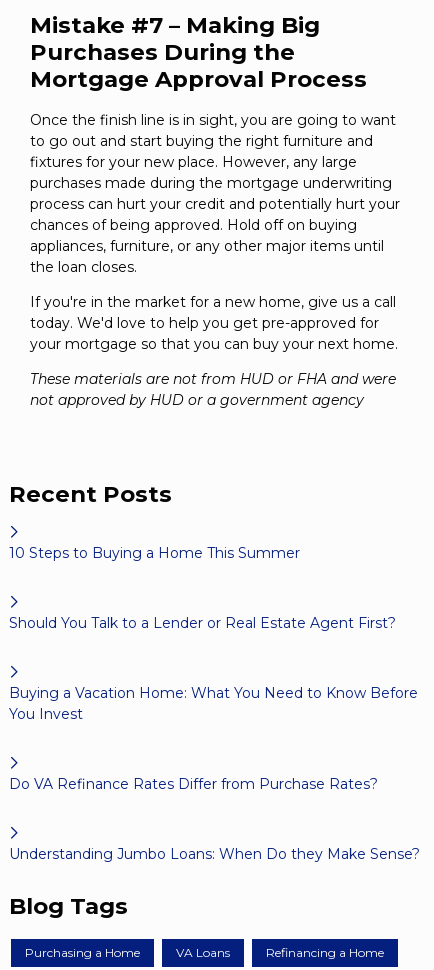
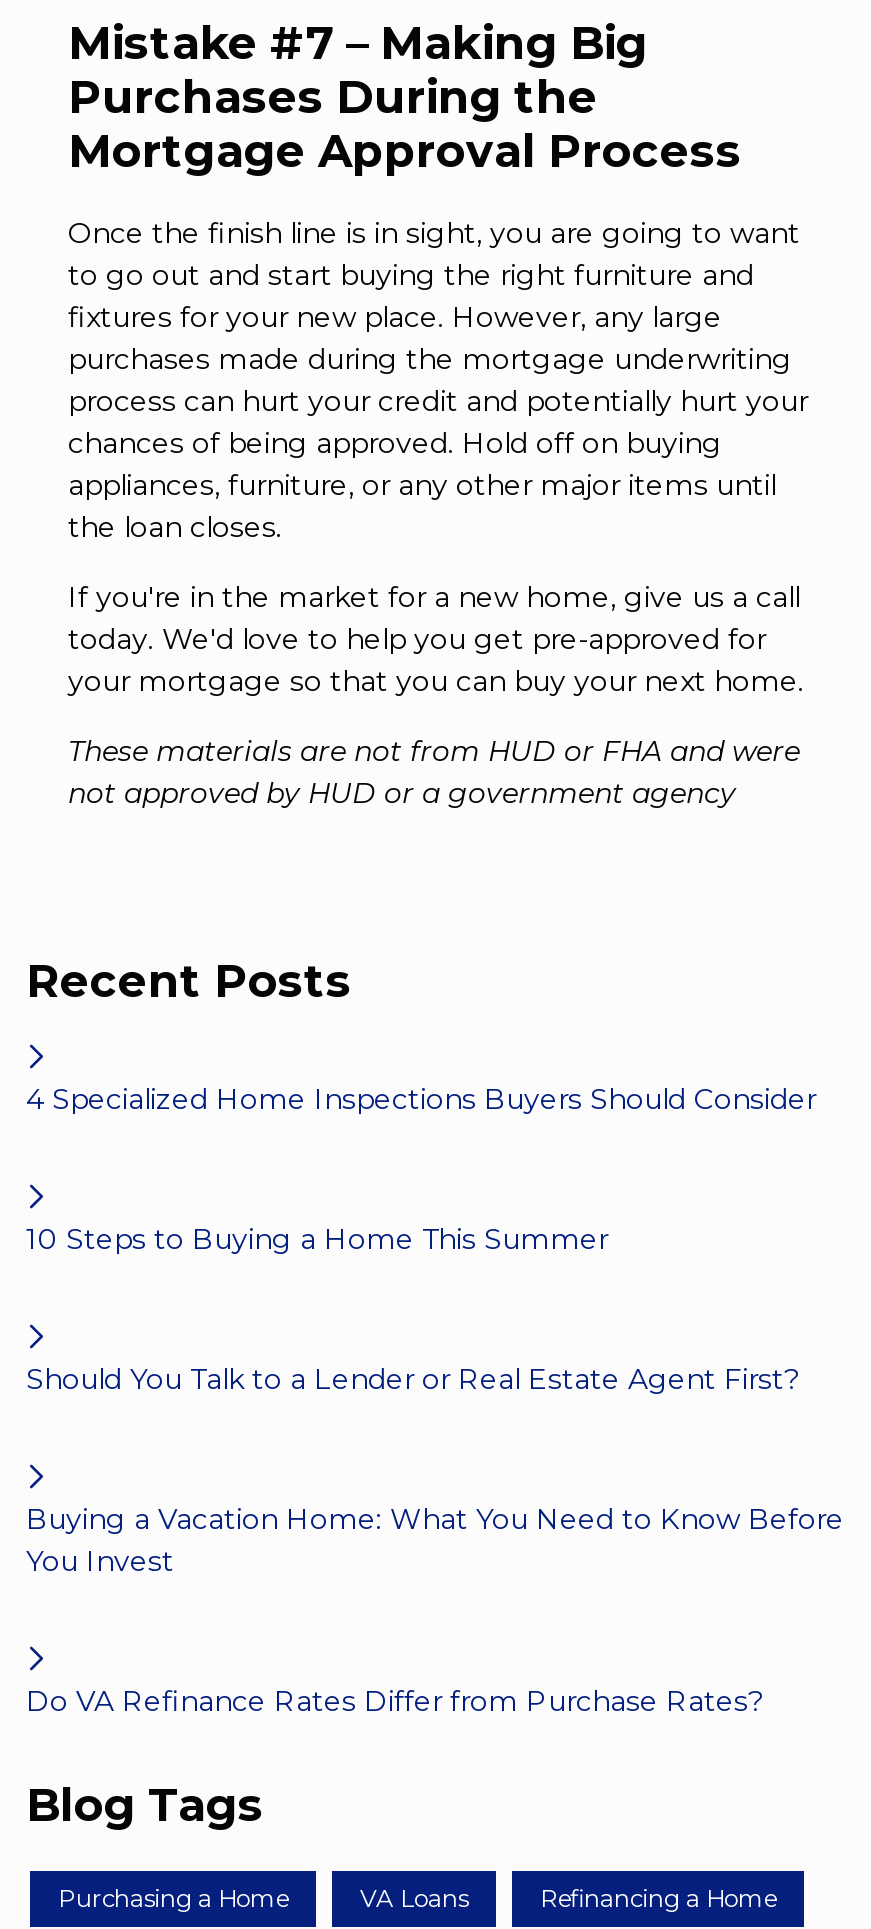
none -> [26,1081,816,1117] 4 Specialized Home Inspections Buyers Should Consider
moved [9,544,418,793] -> [26,1221,844,1719]: 10 Steps to Buying a Home This Summer | Should You Talk to a Lender or Real Estate Agent First? | Buying a Vacation Home: What You Need to Know Before | You Invest | Do VA Refinance Rates Differ from Purchase Rates?
[9,845,420,863] Understanding Jumbo Loans: When Do they Make Sense? -> none

